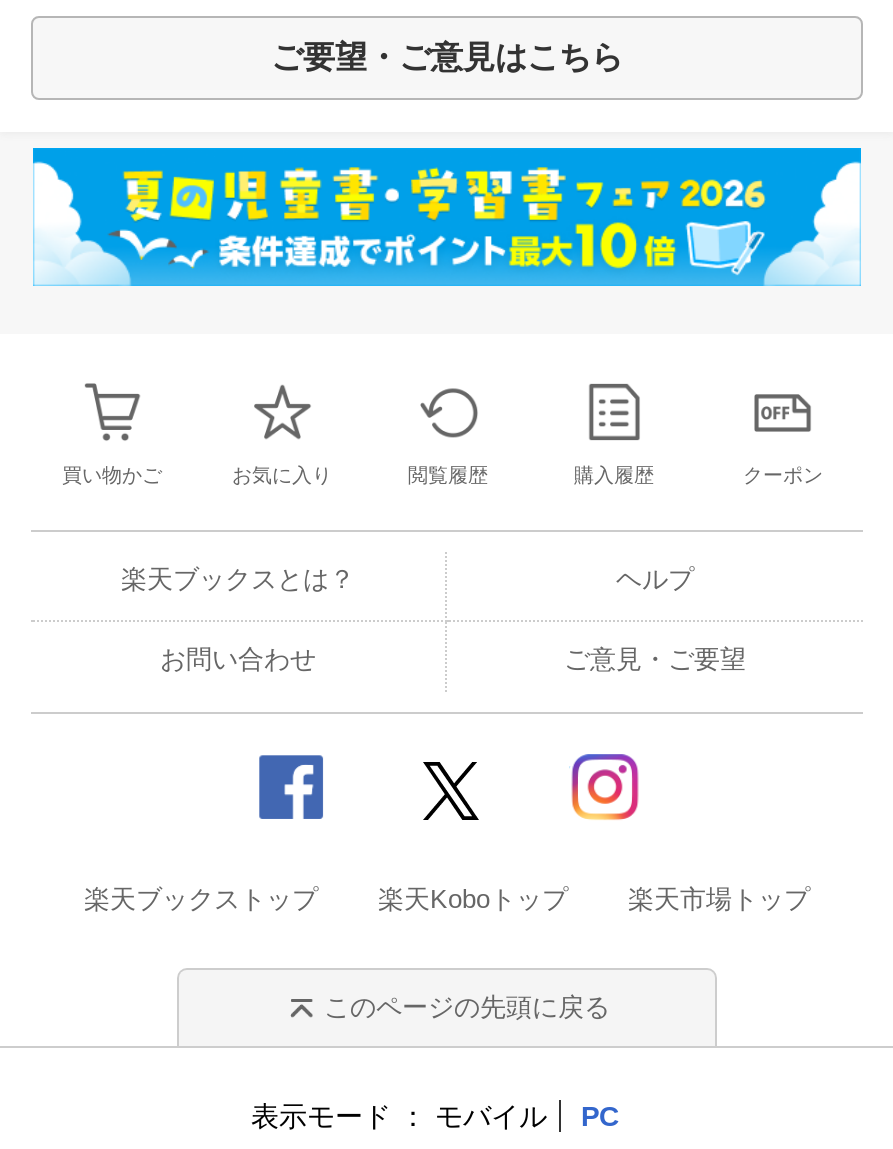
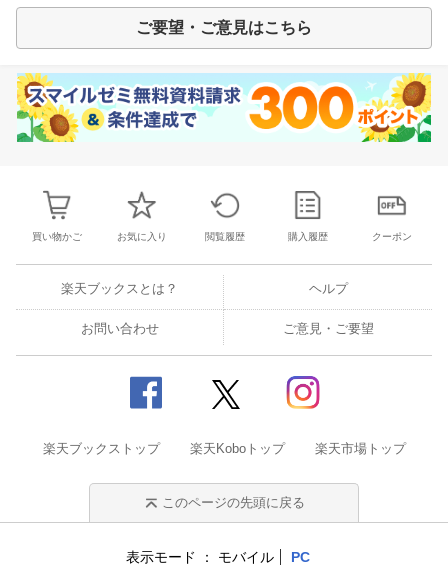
[31,146,863,288] [image] -> [16,72,432,143] [image]

